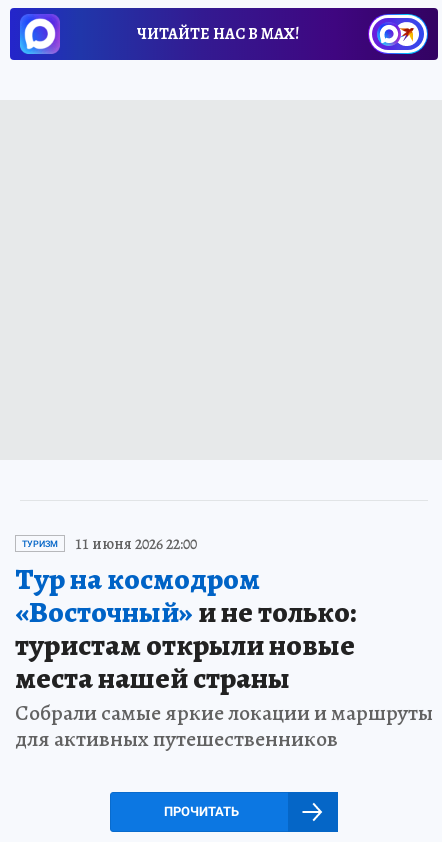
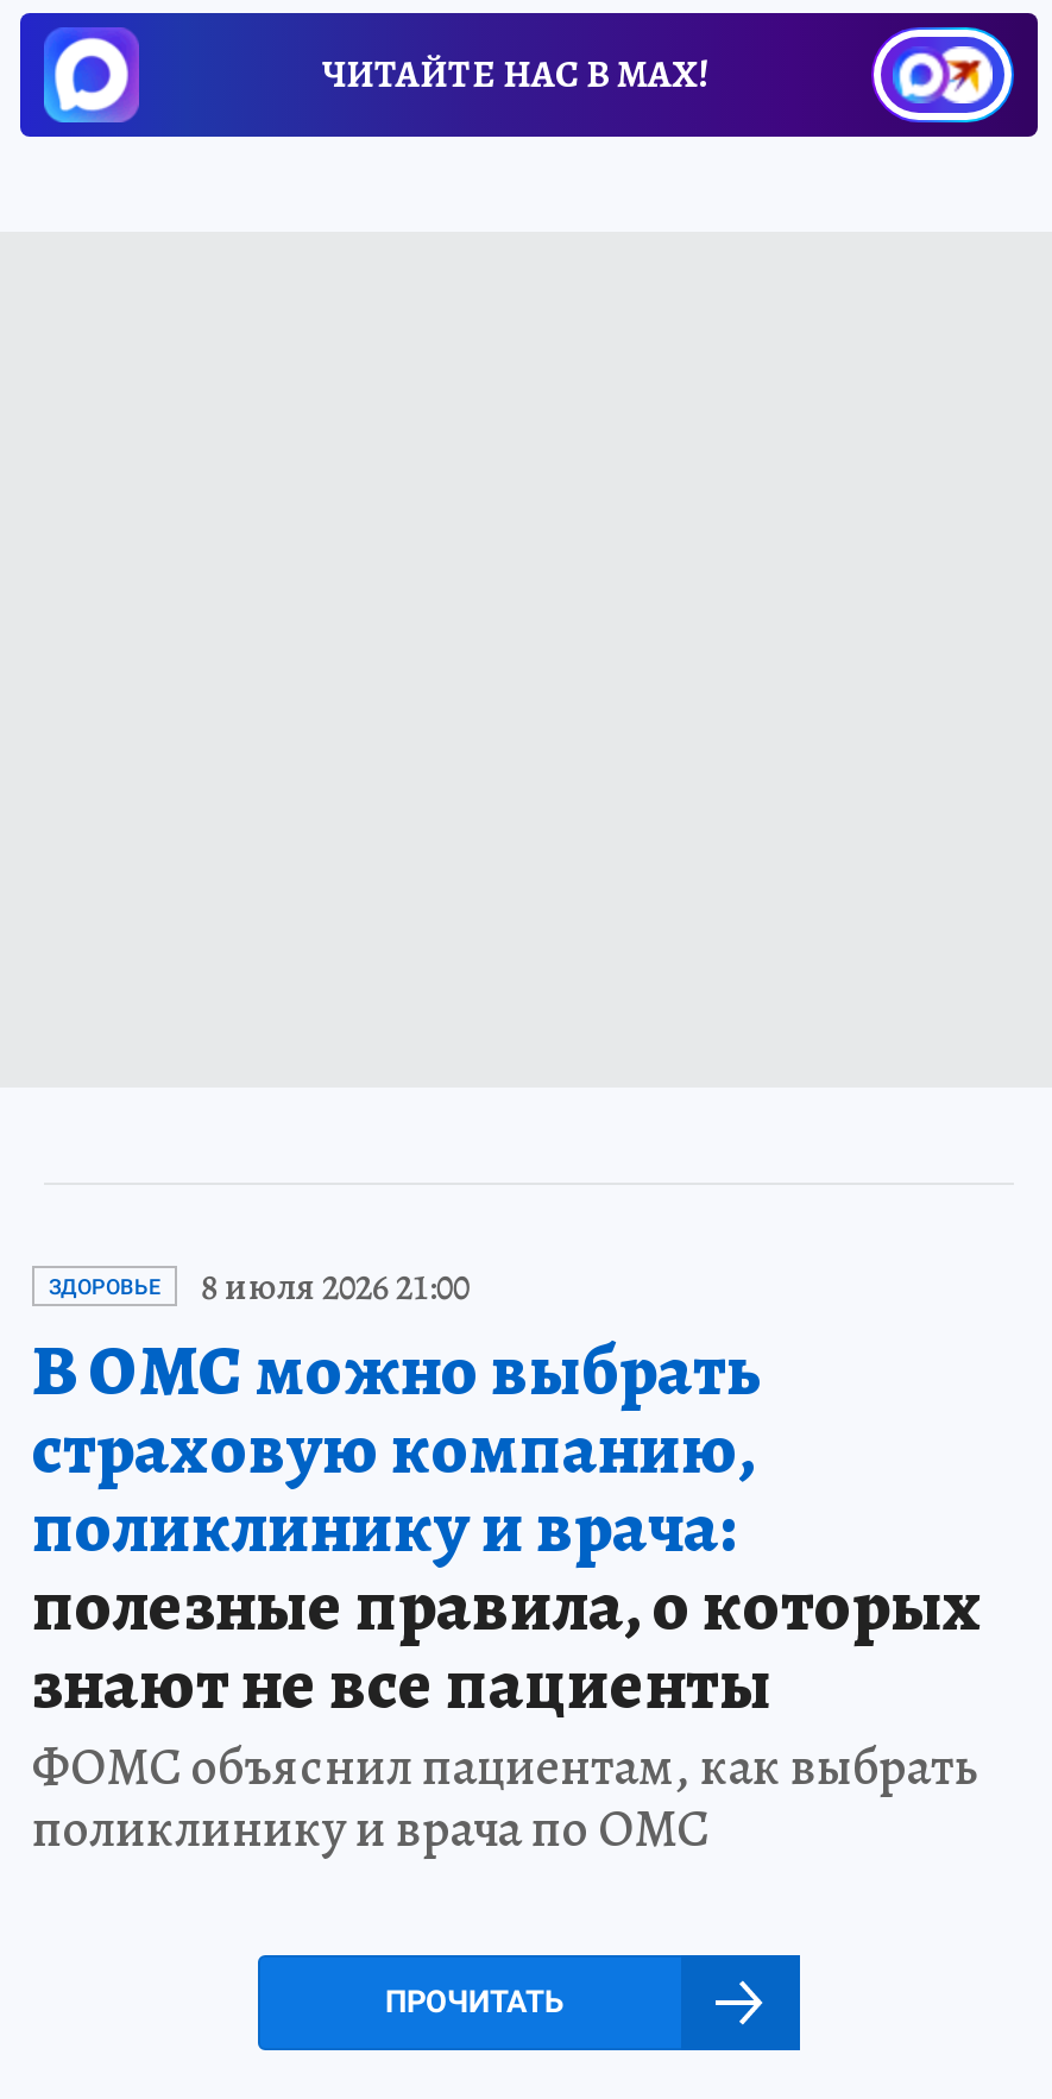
[15,533,433,754] ТУРИЗМ | 11 июня 2026 22:00 | Тур на космодром | «Восточный»и не только: | туристам открыли новые | места нашей страны | Собрали самые яркие локации и маршруты | для активных путешественников -> [32,1260,983,1864] ЗДОРОВЬЕ | 8 июля 2026 21:00 | В ОМС можно выбрать | страховую компанию, | поликлинику и врача: | полезные правила, о которых | знают не все пациенты | ФОМС объяснил пациентам, как выбрать | поликлинику и врача по ОМС

